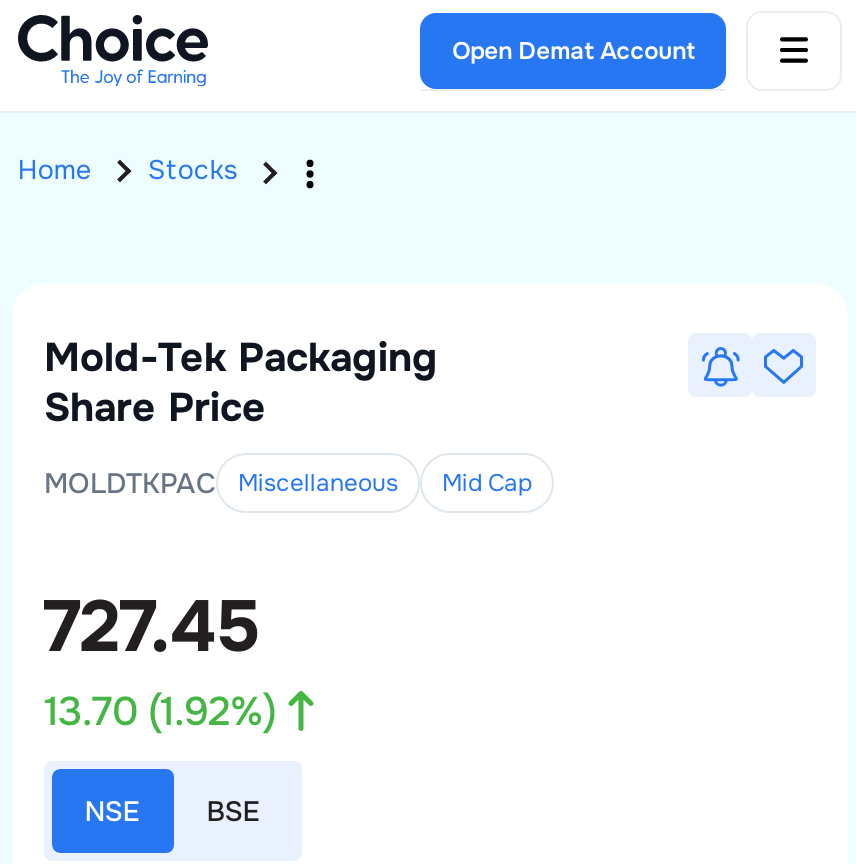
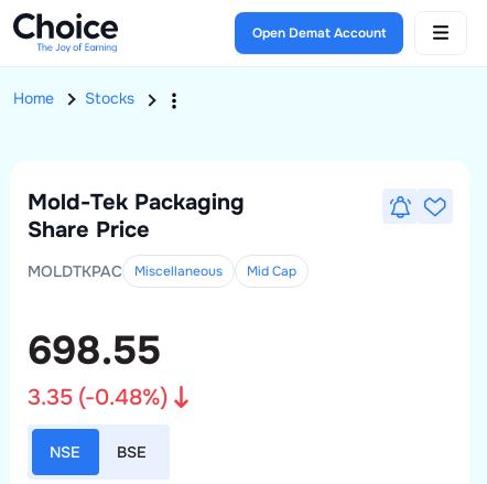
[44,581,260,673] 727.45 -> [28,325,161,376] 698.55
[44,687,276,737] 13.70 (1.92%) -> [28,384,167,411] 3.35 (-0.48%)

